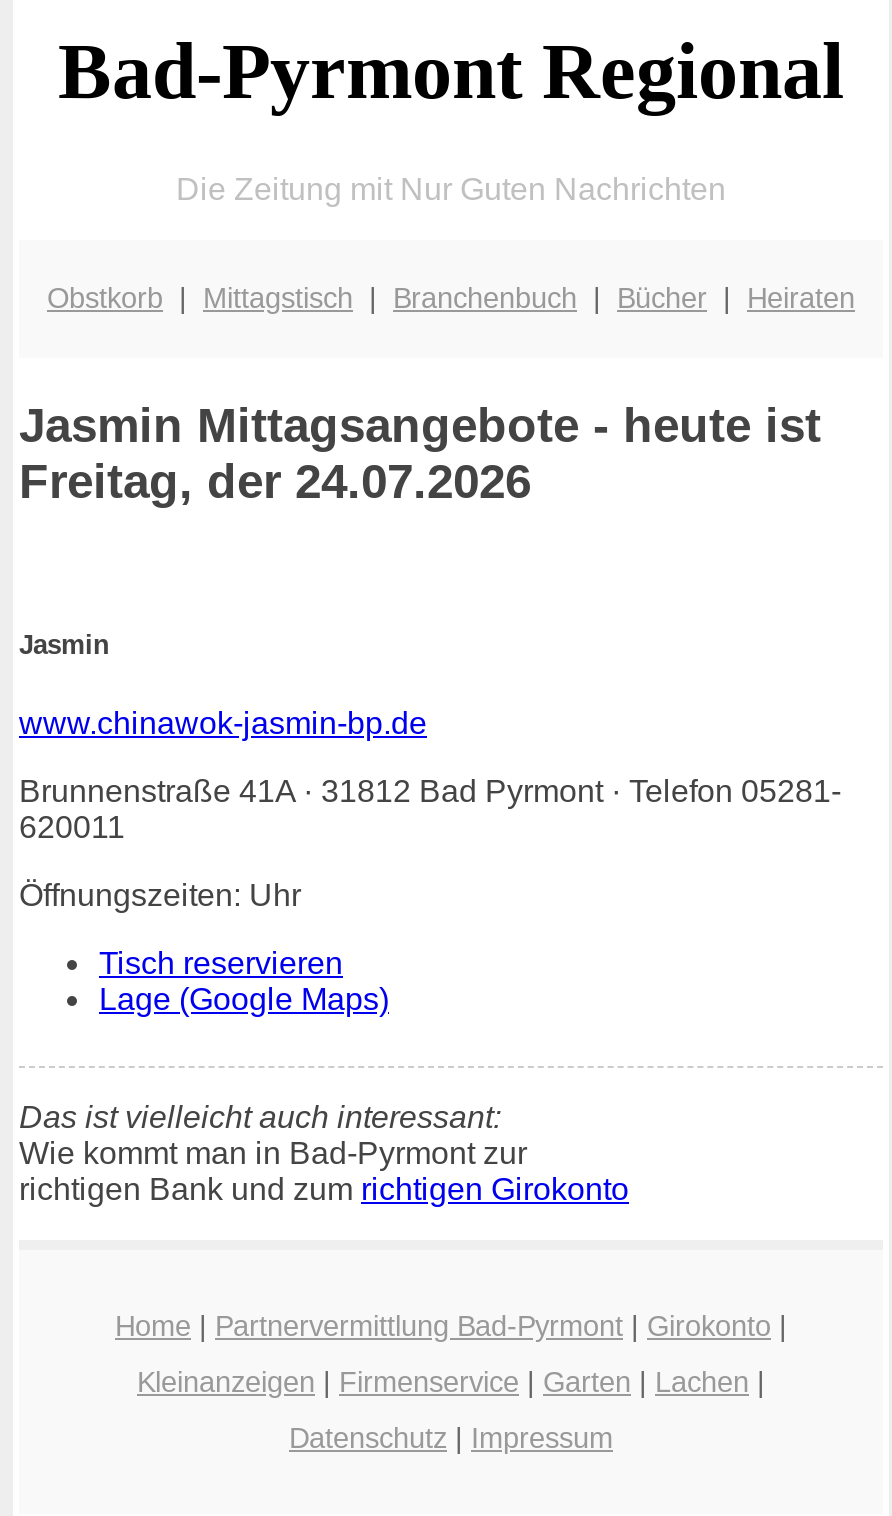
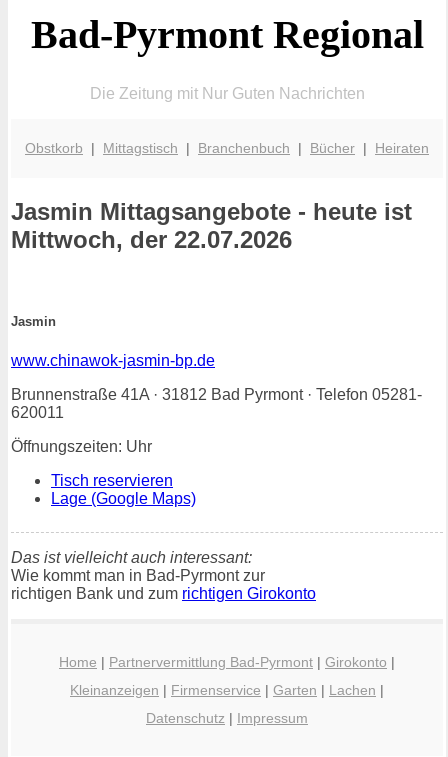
[19,455,531,509] Freitag, der 24.07.2026 -> [11,226,292,253] Mittwoch, der 22.07.2026

